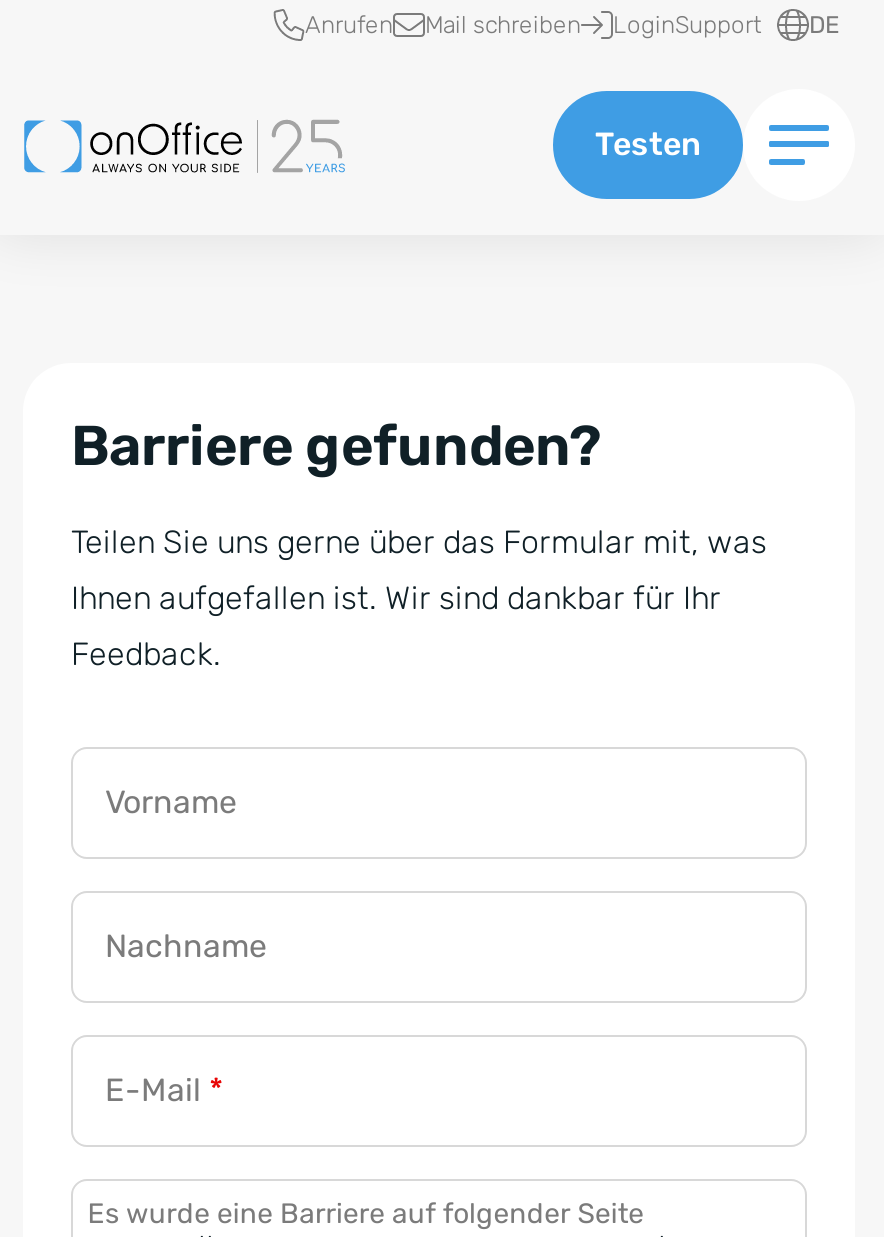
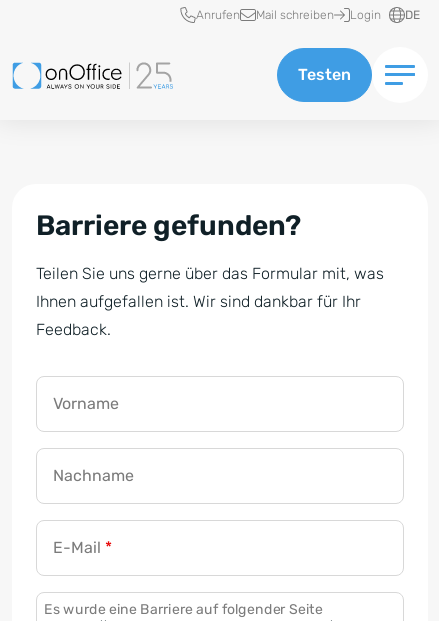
[613,10,761,38] LoginSupport -> [350,7,381,21] Login

